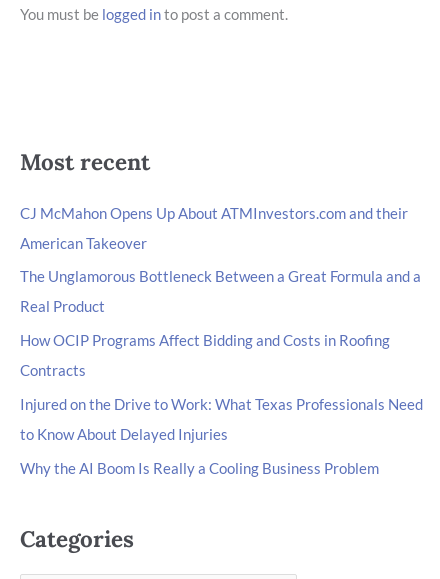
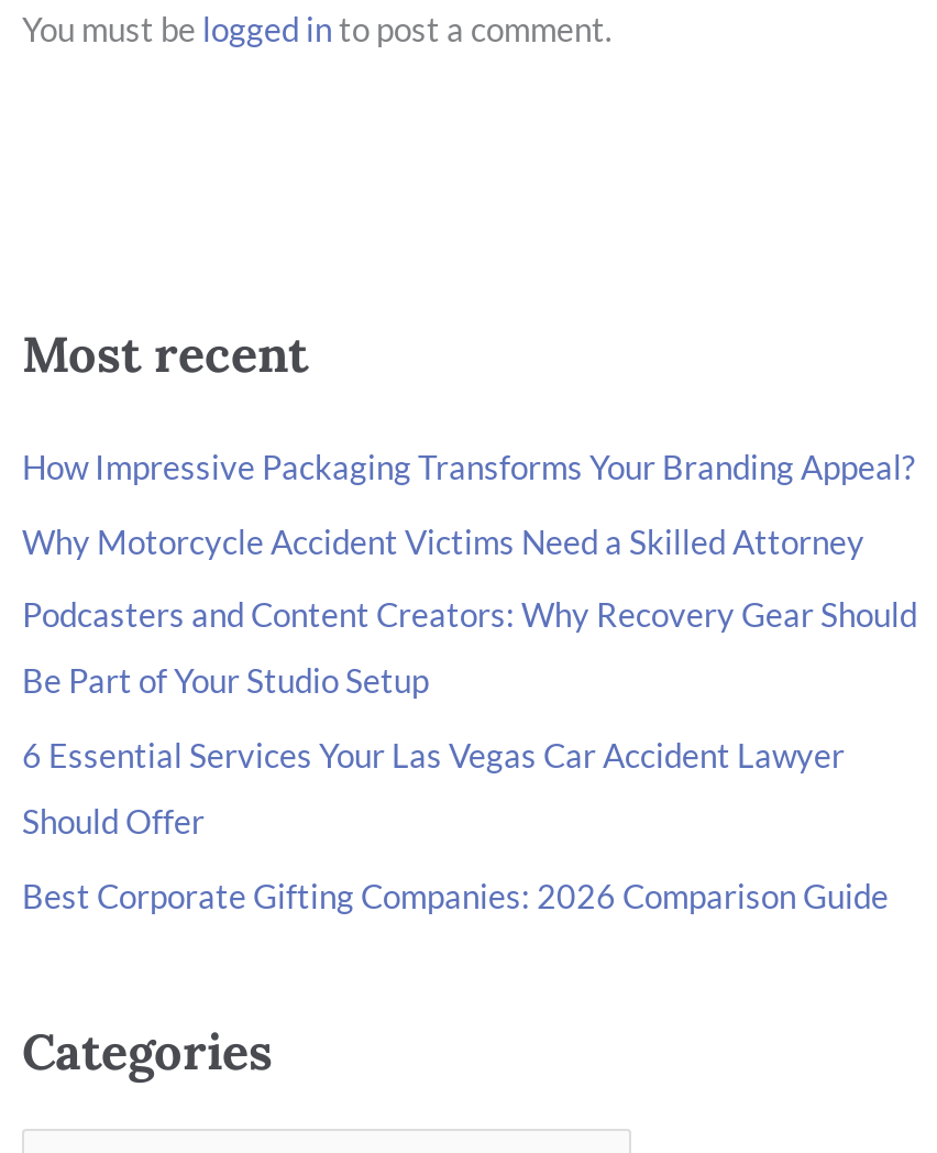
[20,204,423,477] CJ McMahon Opens Up About ATMInvestors.com and their | American Takeover | The Unglamorous Bottleneck Between a Great Formula and a | Real Product | How OCIP Programs Affect Bidding and Costs in Roofing | Contracts | Injured on the Drive to Work: What Texas Professionals Need | to Know About Delayed Injuries | Why the AI Boom Is Really a Cooling Business Problem -> [22,446,917,915] How Impressive Packaging Transforms Your Branding Appeal? | Why Motorcycle Accident Victims Need a Skilled Attorney | Podcasters and Content Creators: Why Recovery Gear Should | Be Part of Your Studio Setup | 6 Essential Services Your Las Vegas Car Accident Lawyer | Should Offer | Best Corporate Gifting Companies: 2026 Comparison Guide

